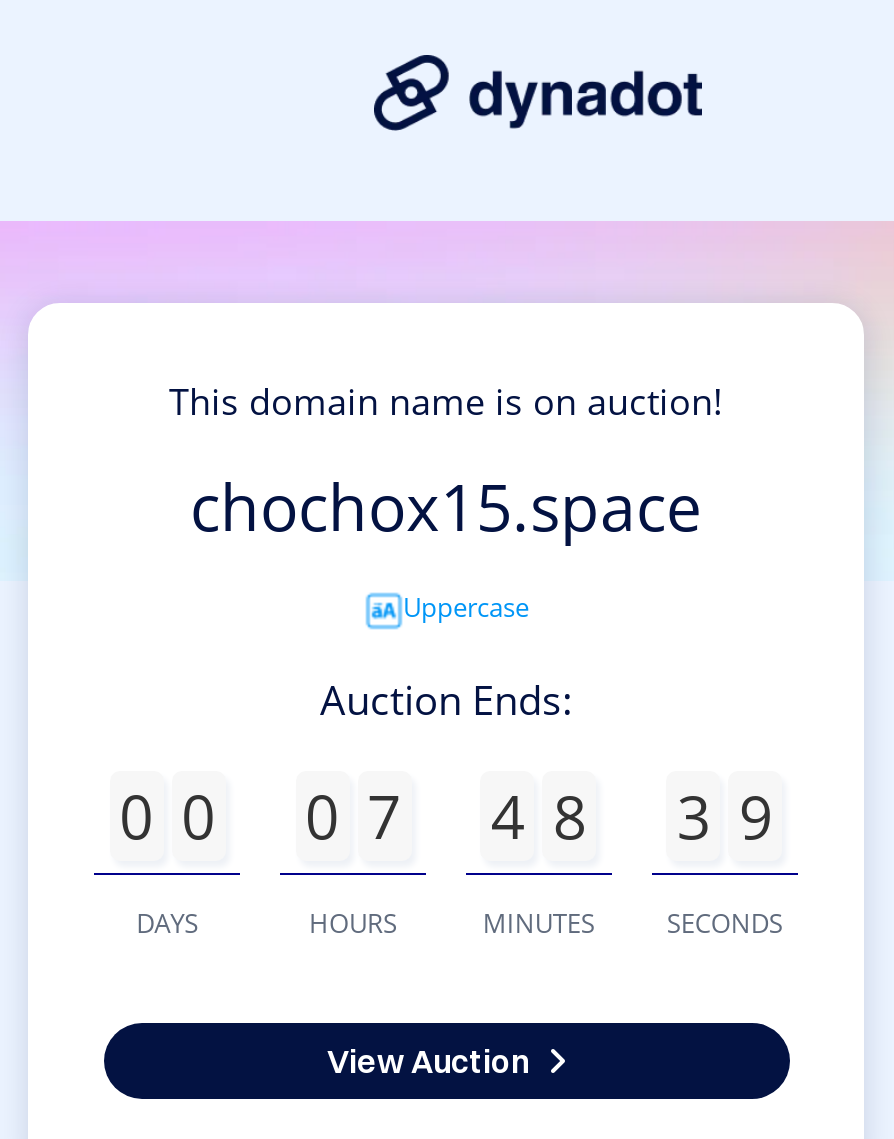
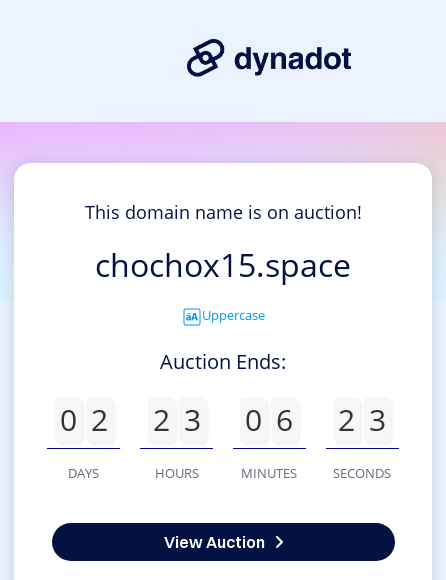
[119,775,215,857] 0 0 -> [60,399,108,440] 0 2
[305,775,401,857] 0 7 -> [152,399,200,440] 2 3
[491,775,587,857] 4 8 -> [245,399,293,440] 0 6
[677,775,773,857] 3 9 -> [338,399,386,440] 2 3

